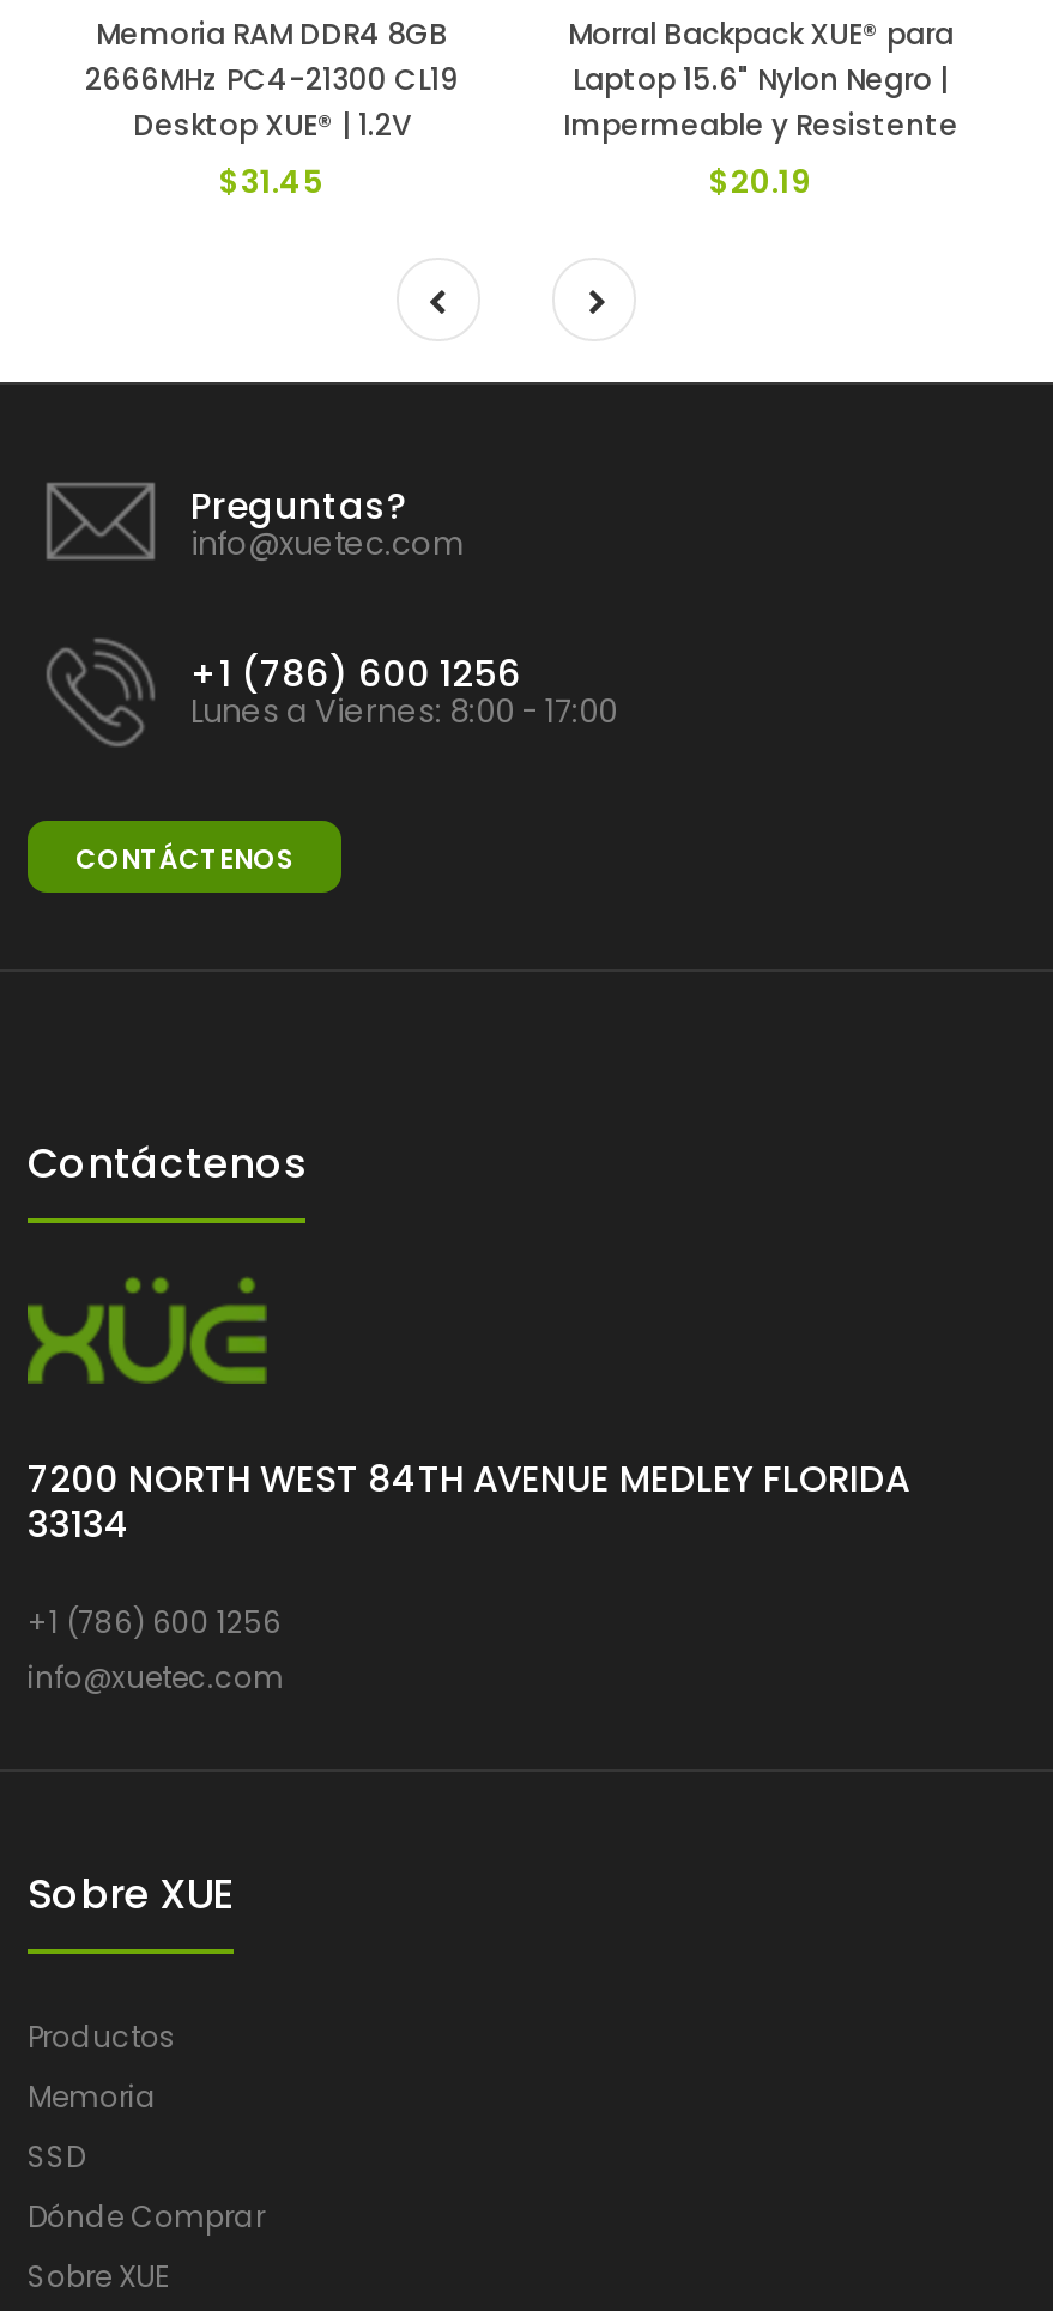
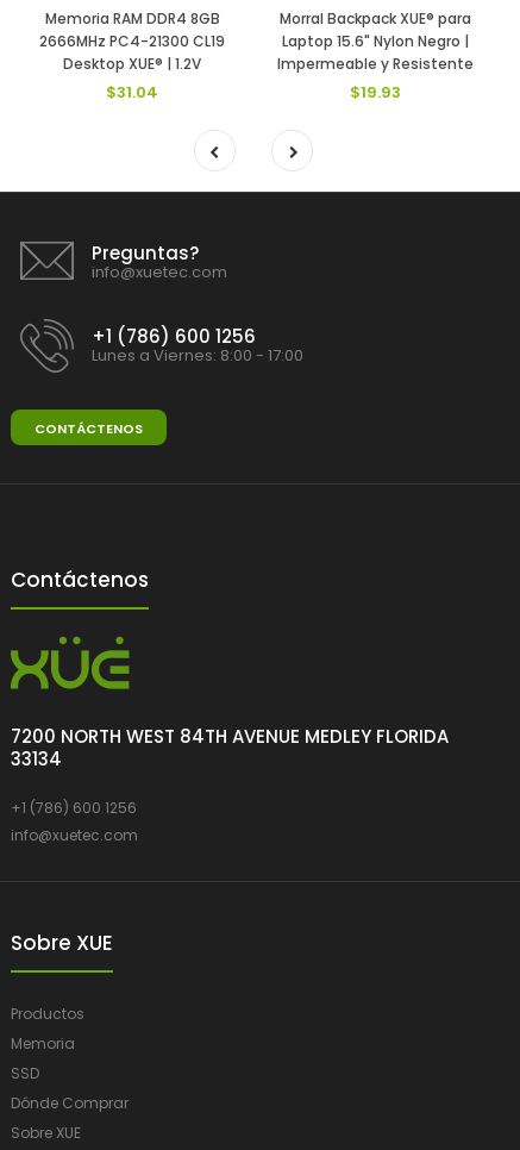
[219,159,325,205] $31.45 -> [106,81,158,104] $31.04
[709,159,812,205] $20.19 -> [349,81,400,104] $19.93

